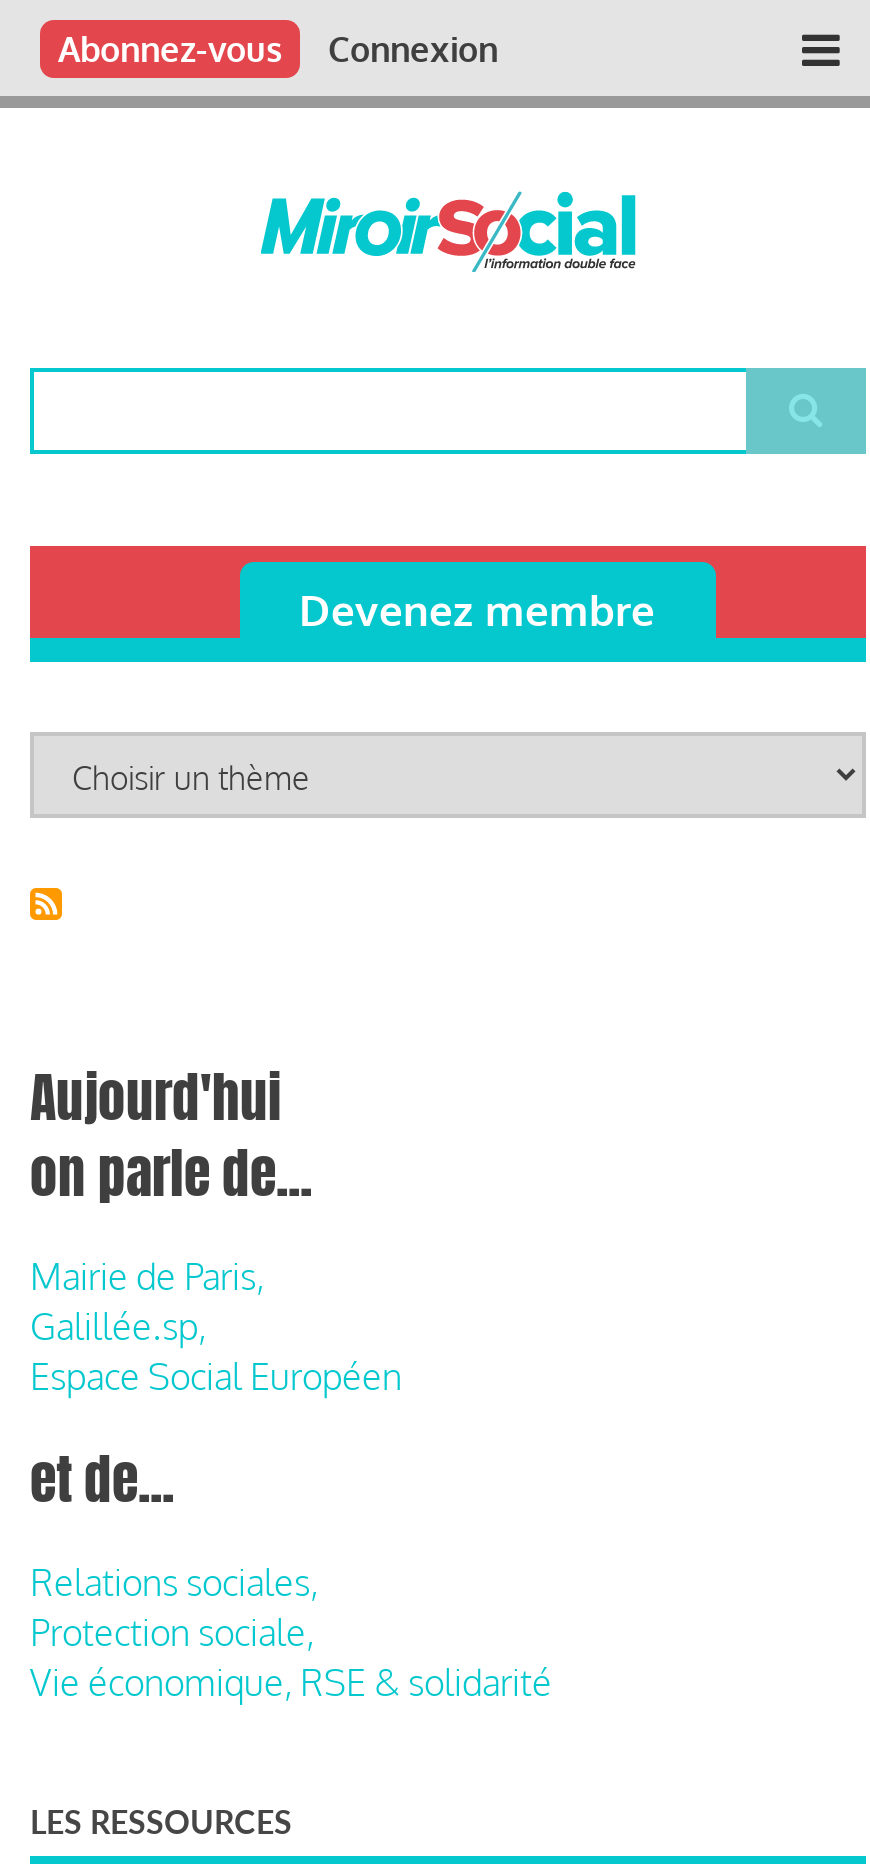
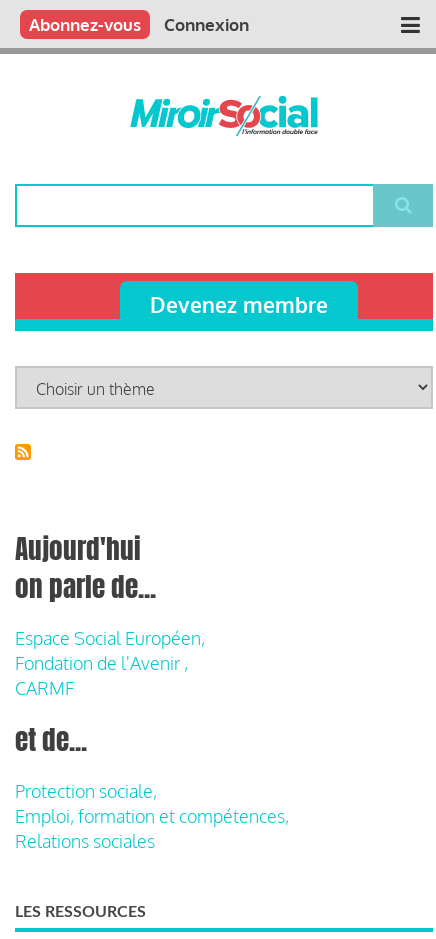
[30,1254,402,1398] Mairie de Paris, | Galillée.sp, | Espace Social Européen -> [15,627,205,699] Espace Social Européen, | Fondation de l'Avenir , | CARMF
[30,1560,318,1604] Relations sociales, -> none
moved [30,1610,314,1654] -> [15,780,157,802]: Protection sociale,
[30,1660,552,1704] Vie économique, RSE & solidarité -> [15,805,289,852] Emploi, formation et compétences, | Relations sociales

